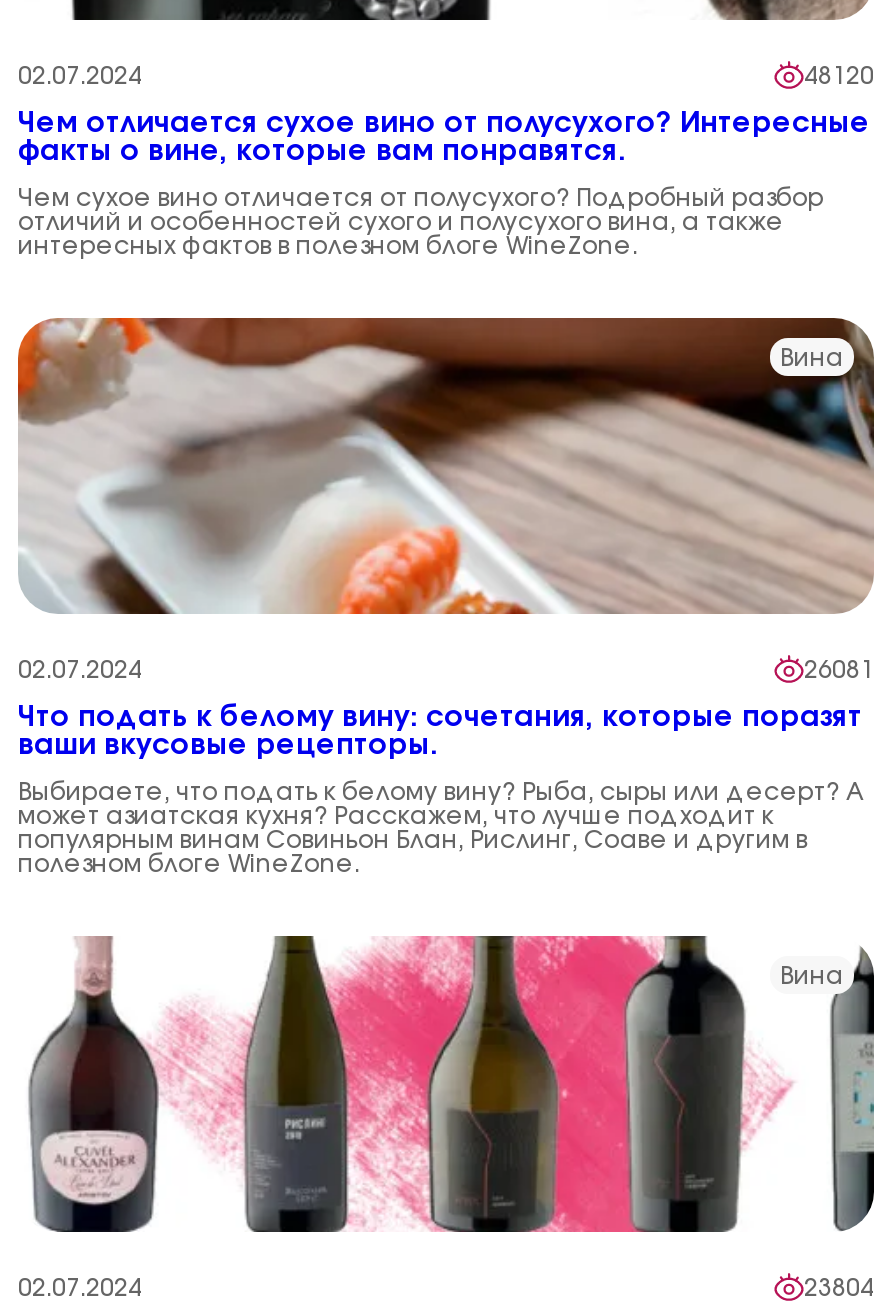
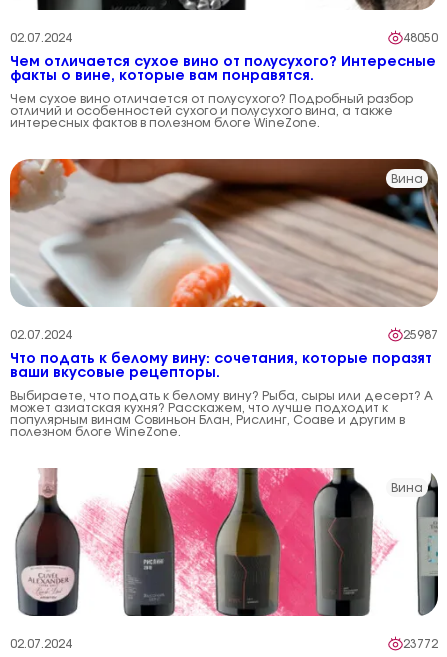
[804,63,874,87] 48120 -> [403,31,438,43] 48050
[804,657,874,681] 26081 -> [403,328,438,340] 25987
[804,1275,874,1299] 23804 -> [403,637,438,649] 23772

